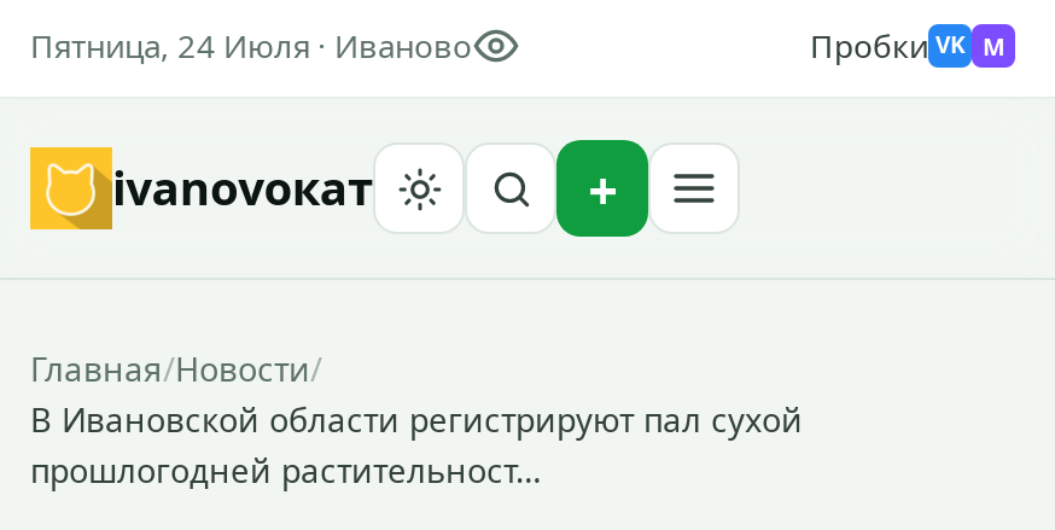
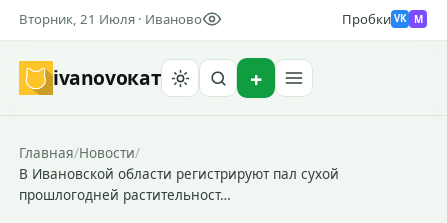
[30,24,472,68] Пятница, 24 Июля · Иваново -> [19,10,202,28] Вторник, 21 Июля · Иваново

